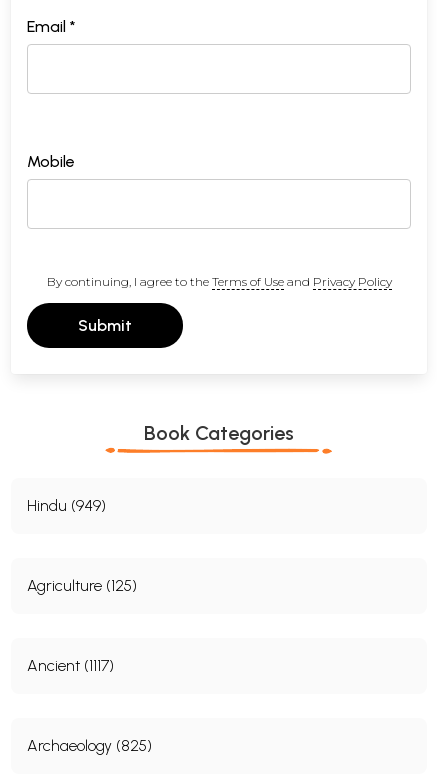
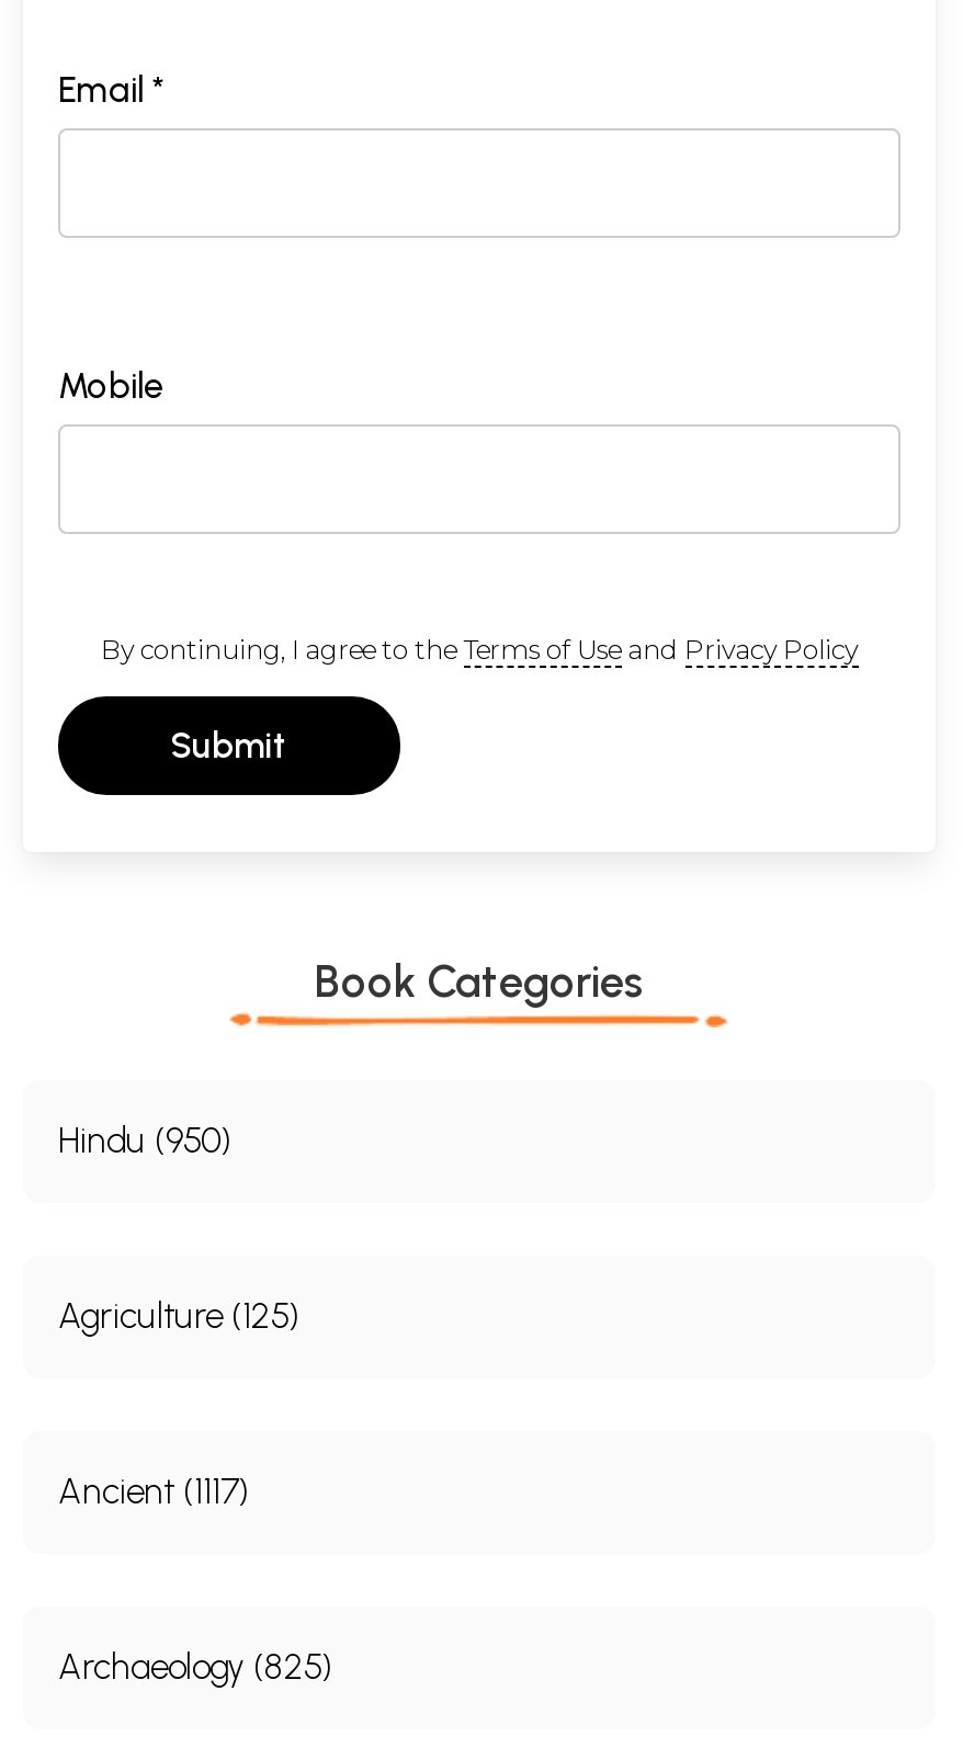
[27,496,106,515] Hindu (949) -> [58,1120,231,1161] Hindu (950)

